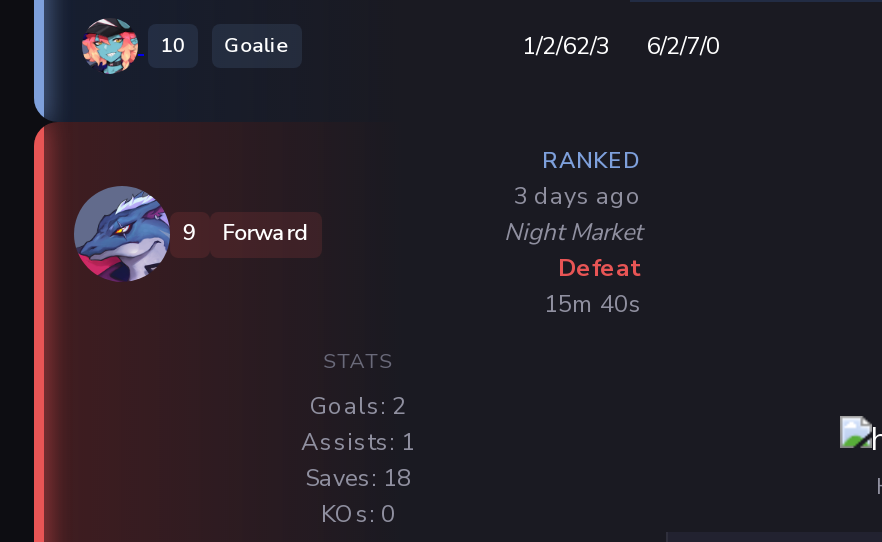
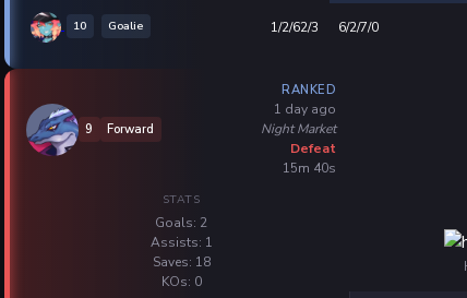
[514,181,642,213] 3 days ago -> [274,100,336,117] 1 day ago

